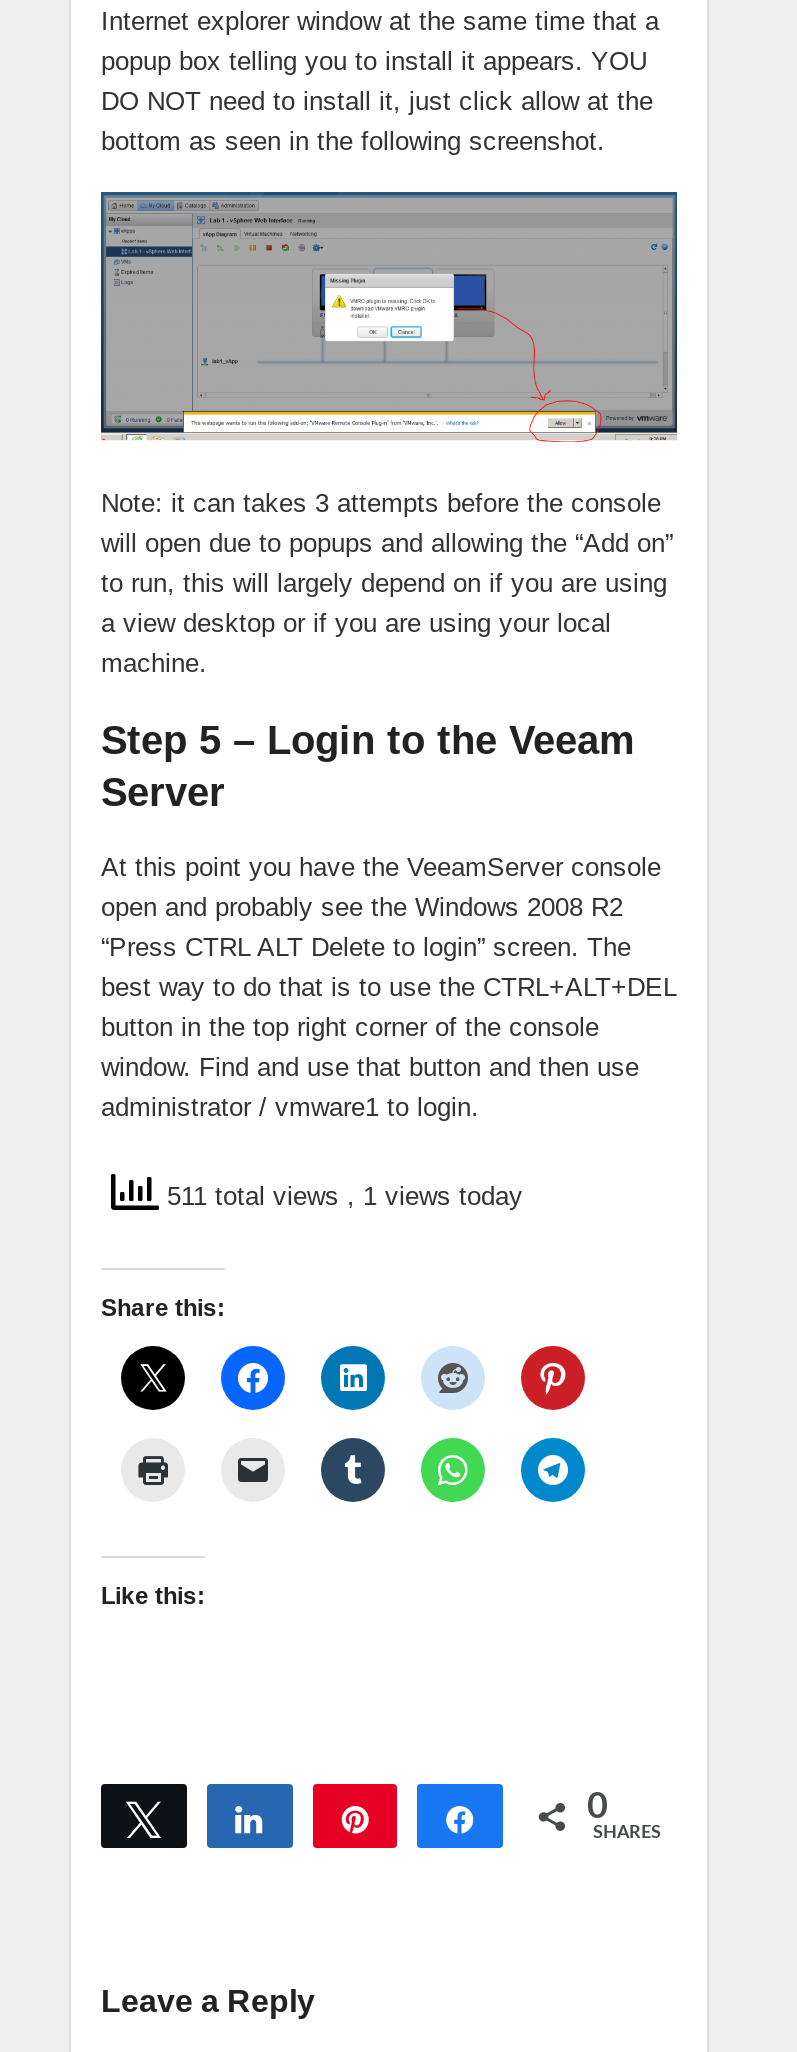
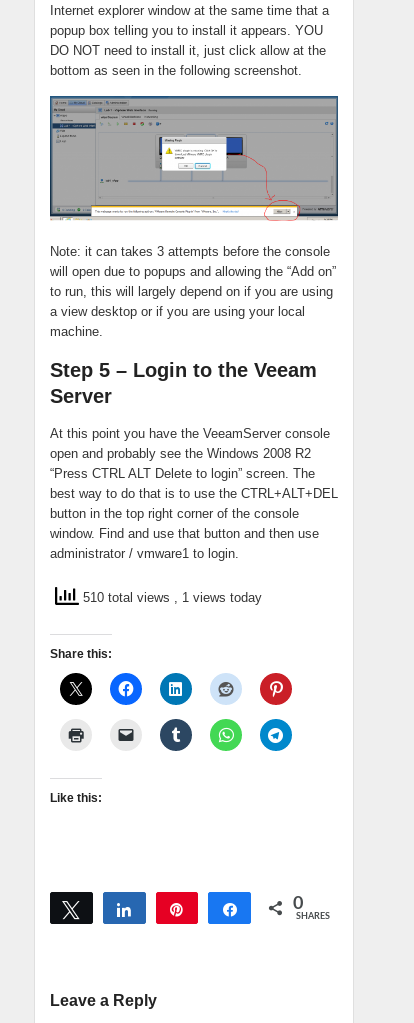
[159,1181,523,1211] 511 total views, 1 views today -> [79,590,262,605] 510 total views, 1 views today

